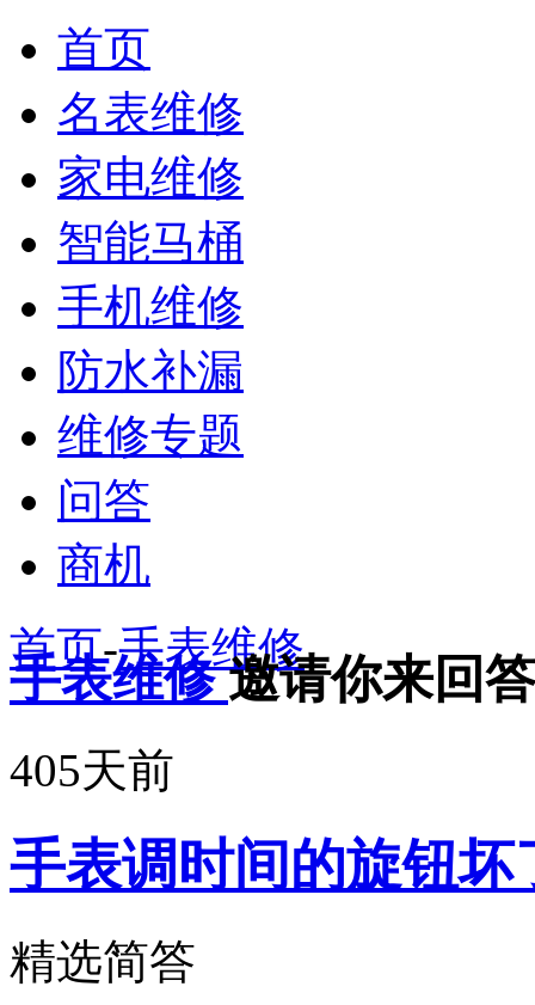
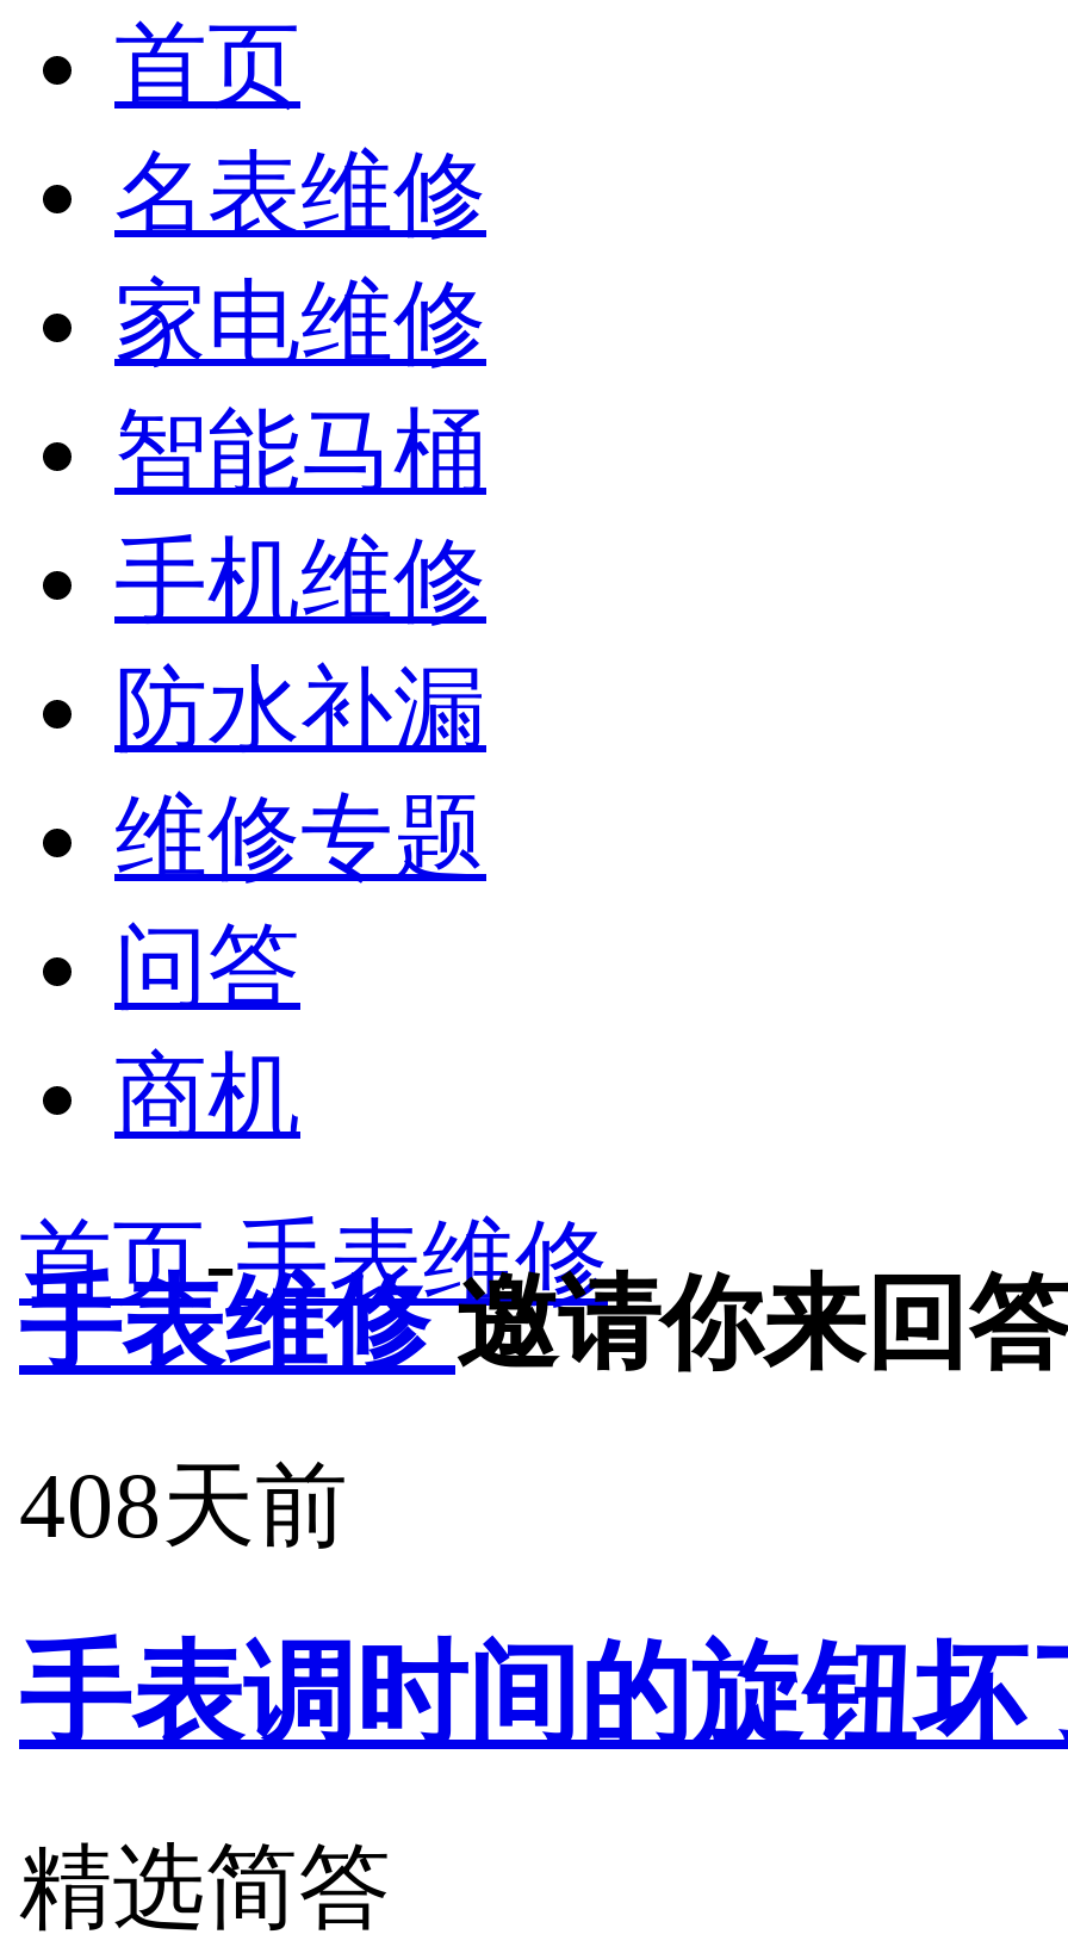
[10,744,174,796] 405天前 -> [19,1453,348,1556] 408天前

